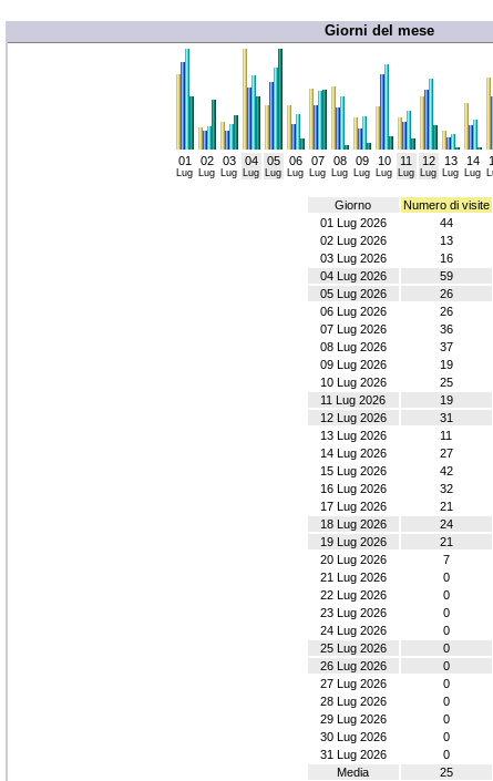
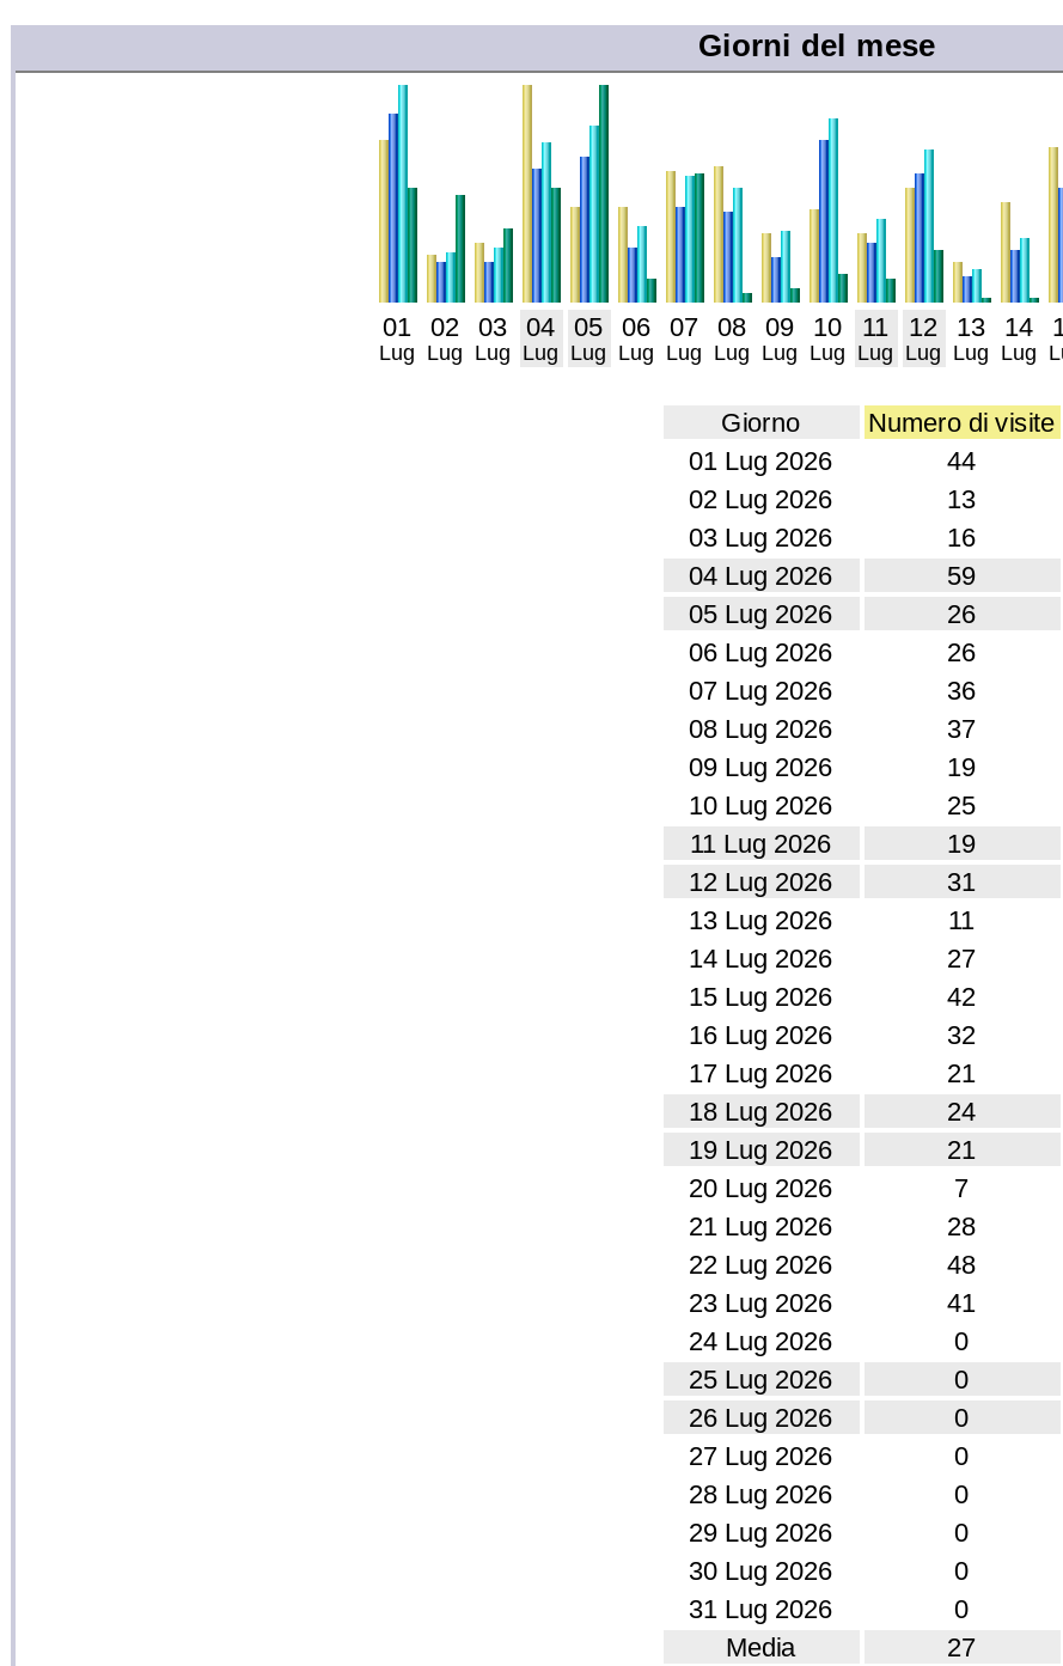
[443,571,449,584] 0 -> [947,1212,976,1240] 28
[443,588,449,602] 0 -> [947,1250,976,1279] 48
[443,606,449,619] 0 -> [947,1288,976,1317] 41
[439,765,453,779] 25 -> [947,1633,976,1661] 27

